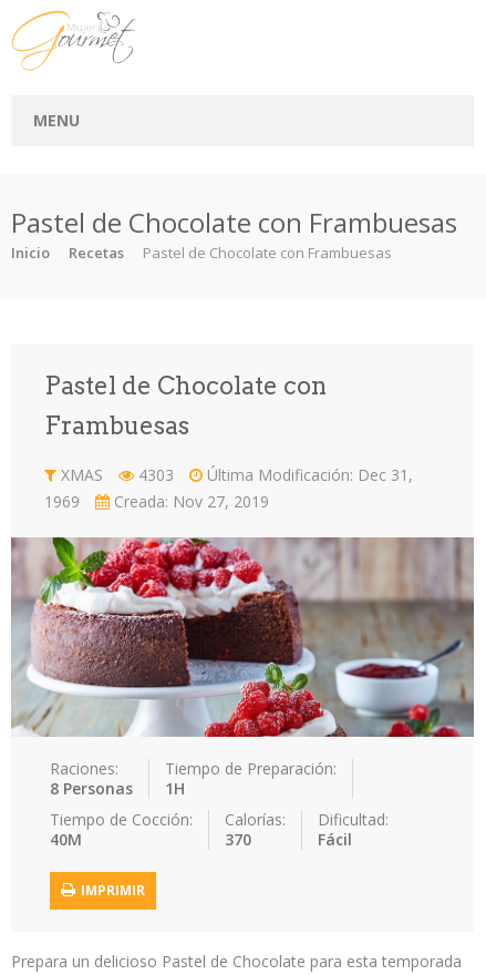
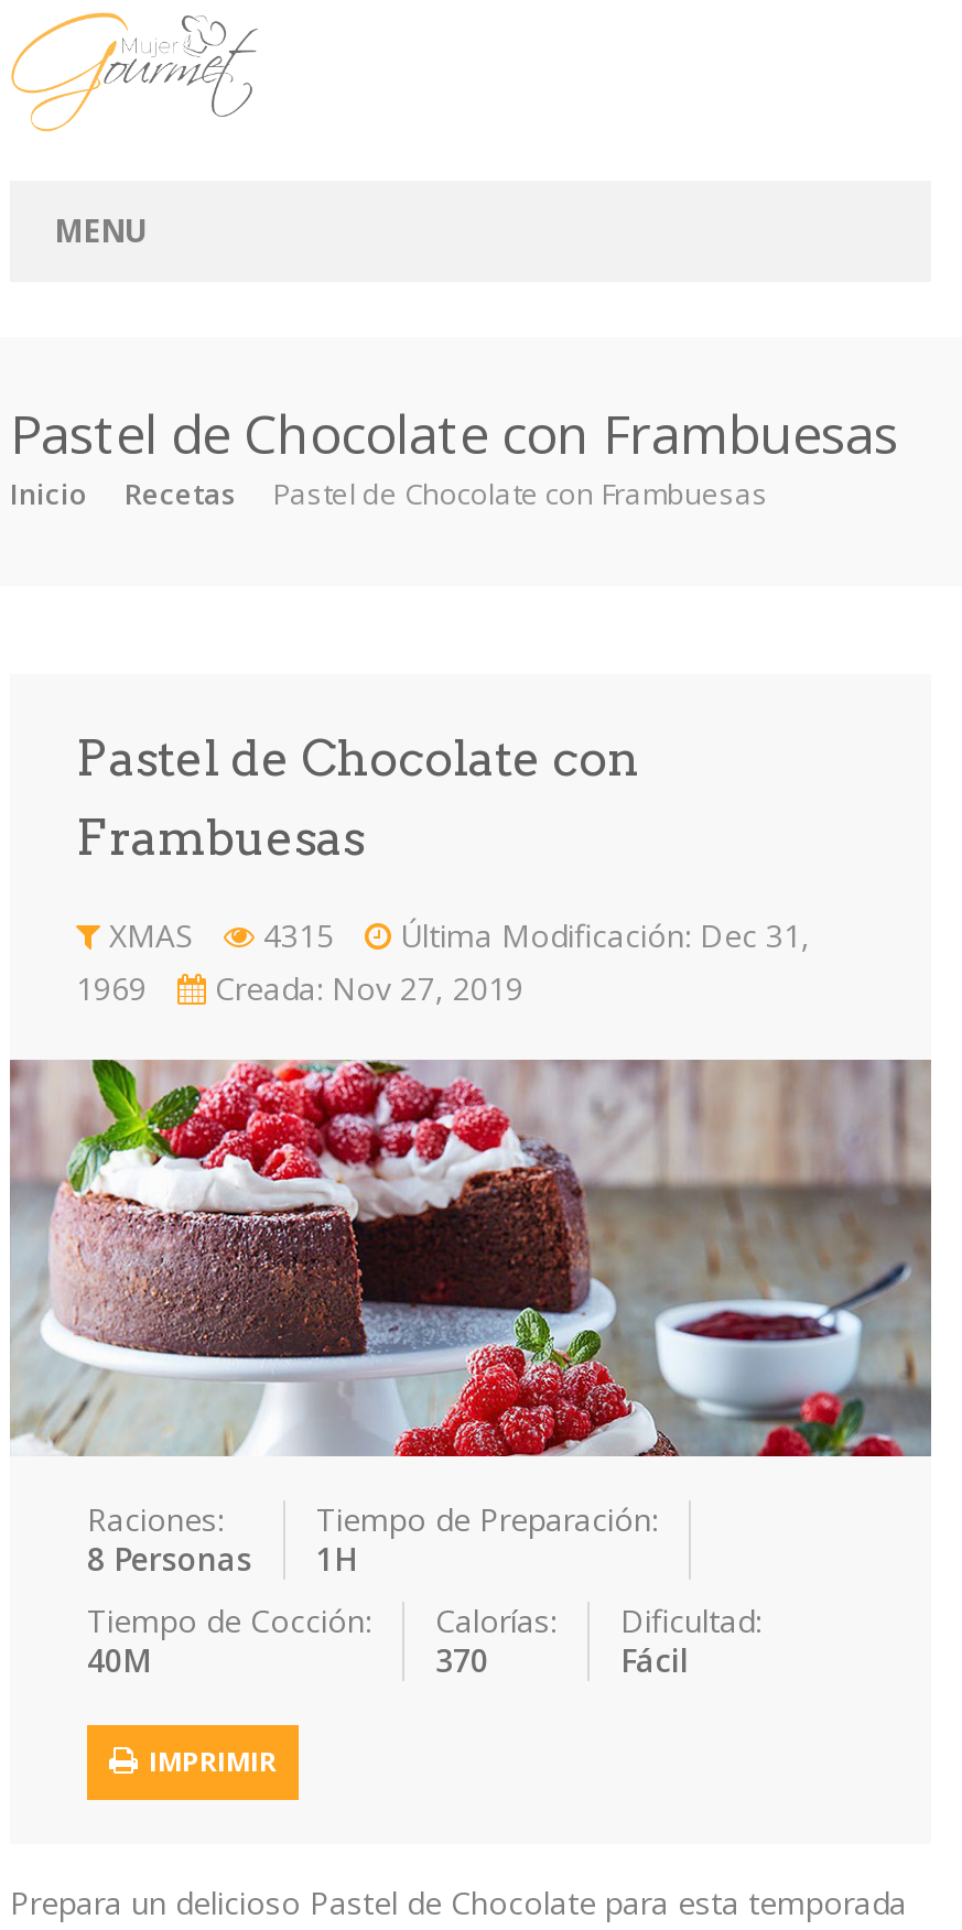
[56,464,413,485] XMAS 4303 Última Modificación: Dec 31, -> [100,914,810,956] XMAS 4315 Última Modificación: Dec 31,

